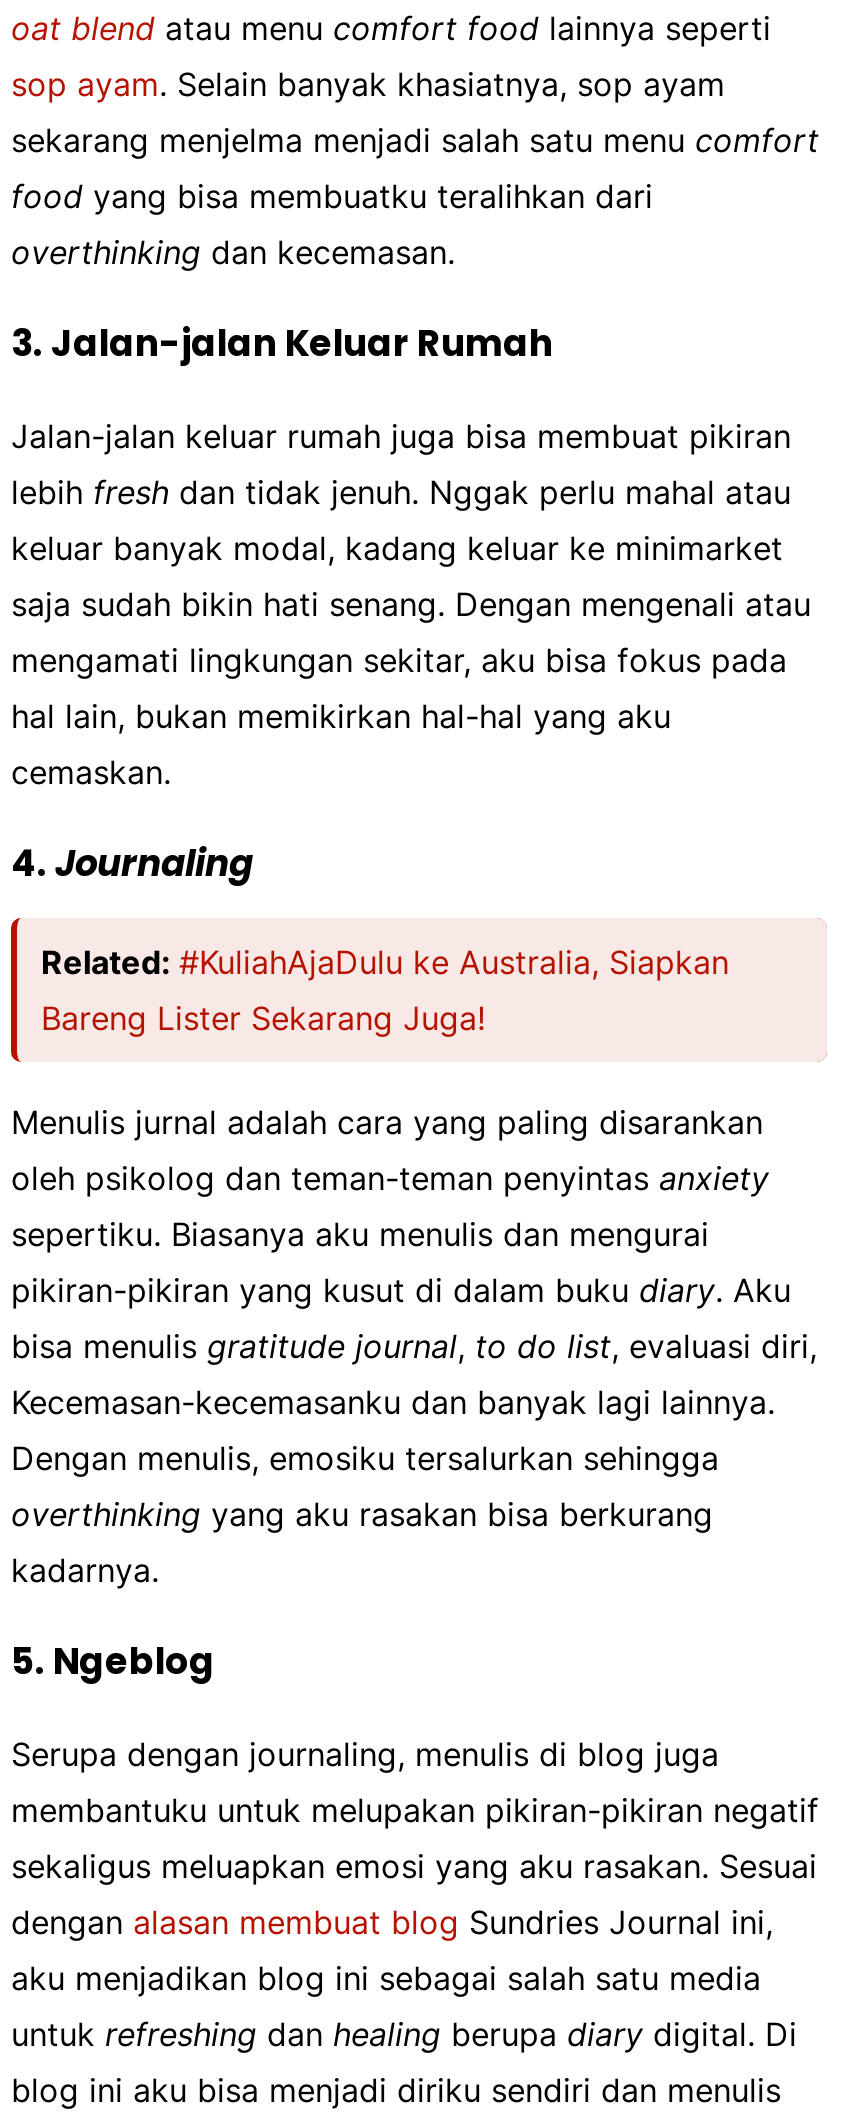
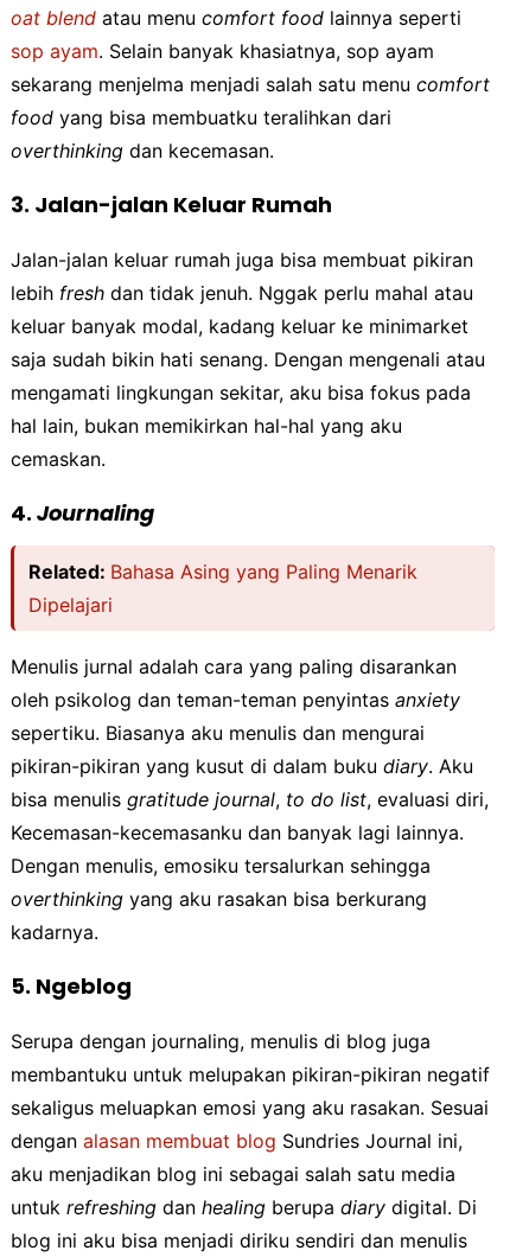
[41,942,729,1038] Related: #KuliahAjaDulu ke Australia, Siapkan | Bareng Lister Sekarang Juga! -> [28,559,417,616] Related: Bahasa Asing yang Paling Menarik | Dipelajari

